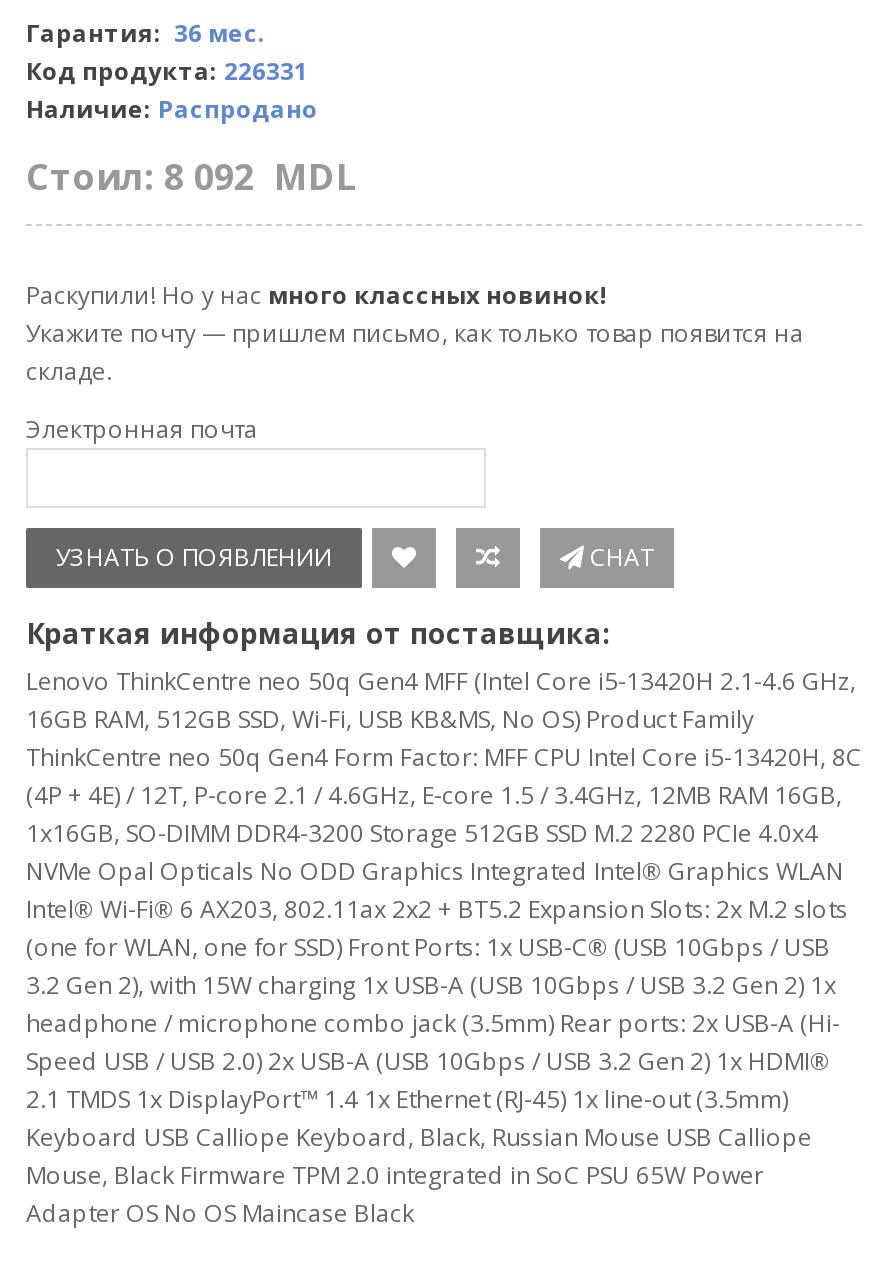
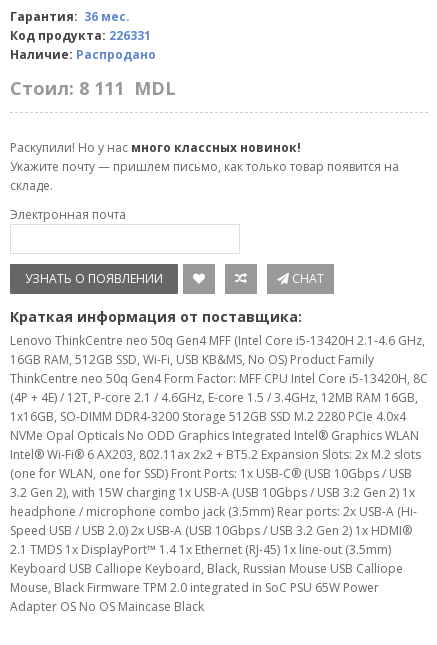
[26,152,358,200] Стоил: 8 092 MDL -> [10,76,176,100] Стоил: 8 111 MDL

